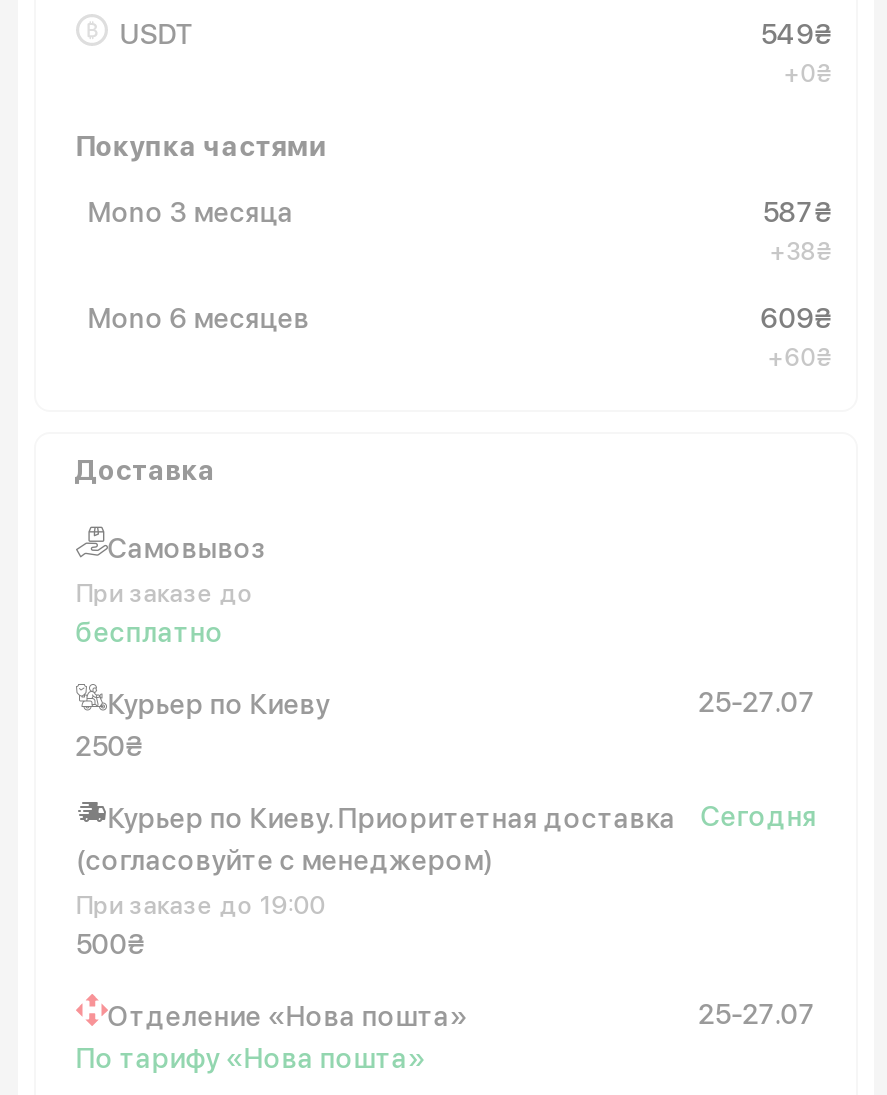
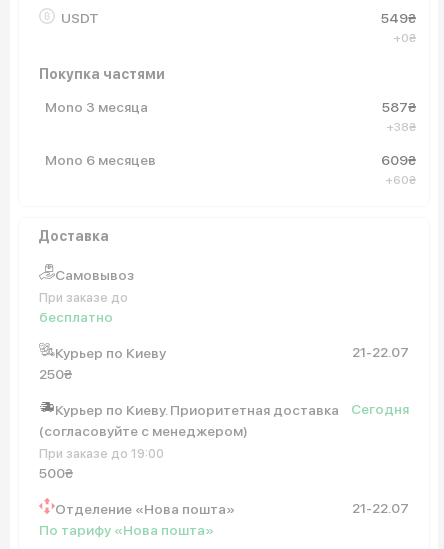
[698,686,816,718] 25-27.07 -> [352,344,409,360] 21-22.07
[698,998,816,1030] 25-27.07 -> [352,500,409,516] 21-22.07

